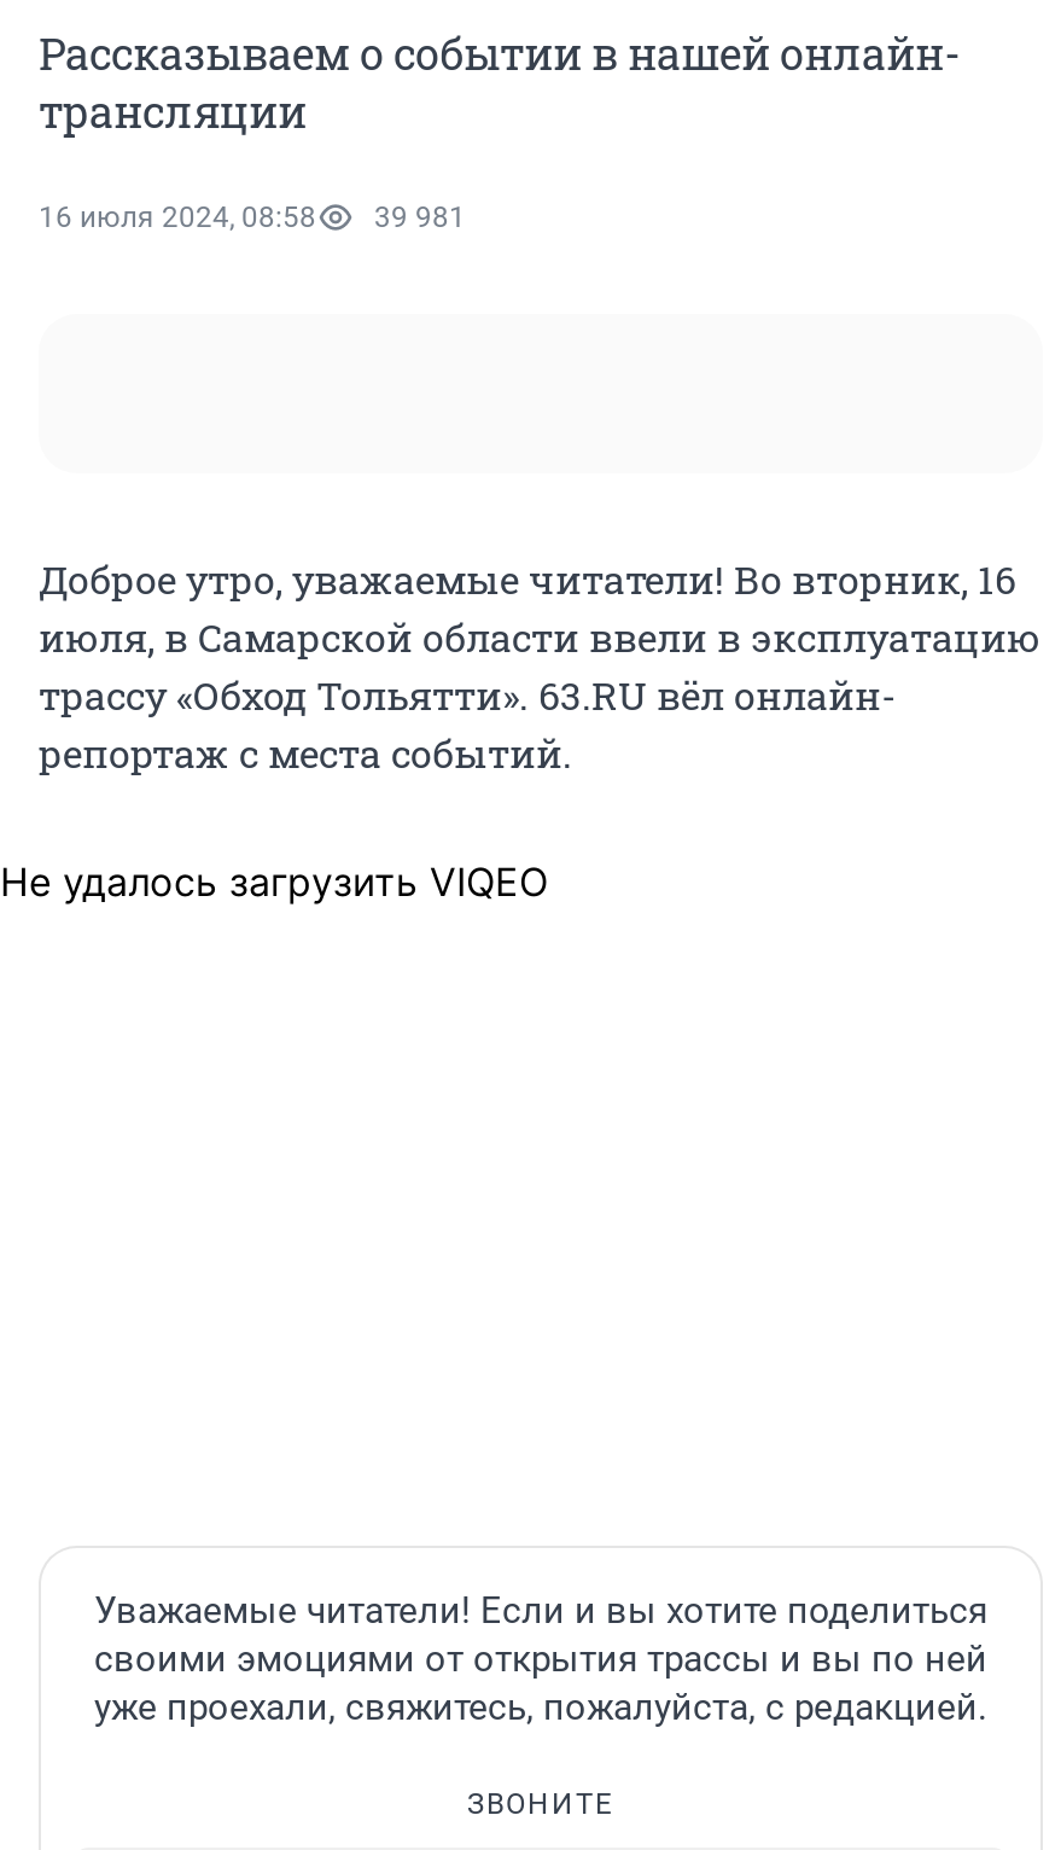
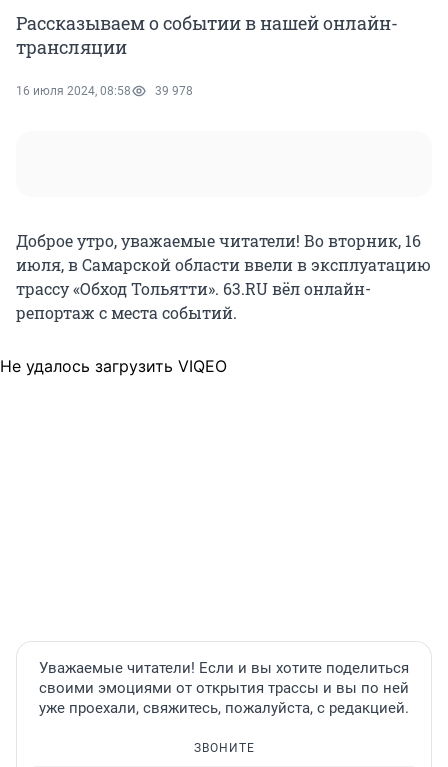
[39,201,466,235] 16 июля 2024, 08:58 39 981 -> [16,84,193,98] 16 июля 2024, 08:58 39 978

